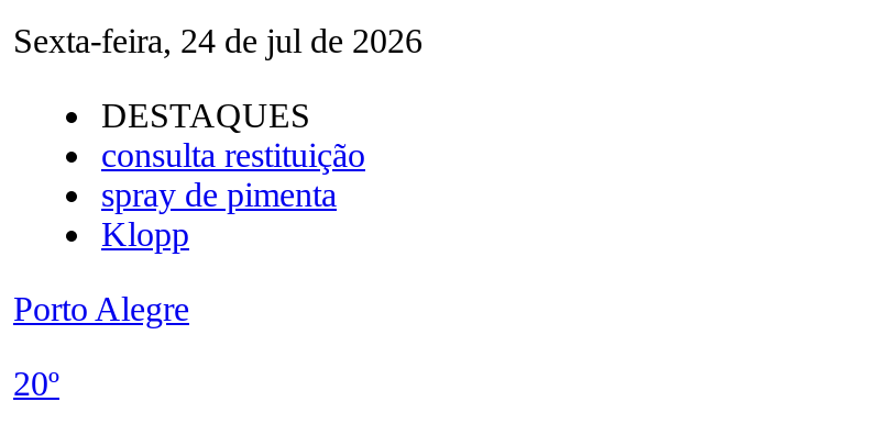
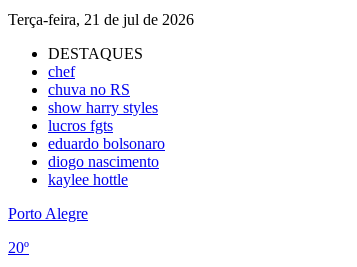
[13,22,422,59] Sexta-feira, 24 de jul de 2026 -> [8,11,194,28] Terça-feira, 21 de jul de 2026
[101,136,365,253] consulta restituição | spray de pimenta | Klopp -> [48,63,165,188] chef | chuva no RS | show harry styles | lucros fgts | eduardo bolsonaro | diogo nascimento | kaylee hottle

